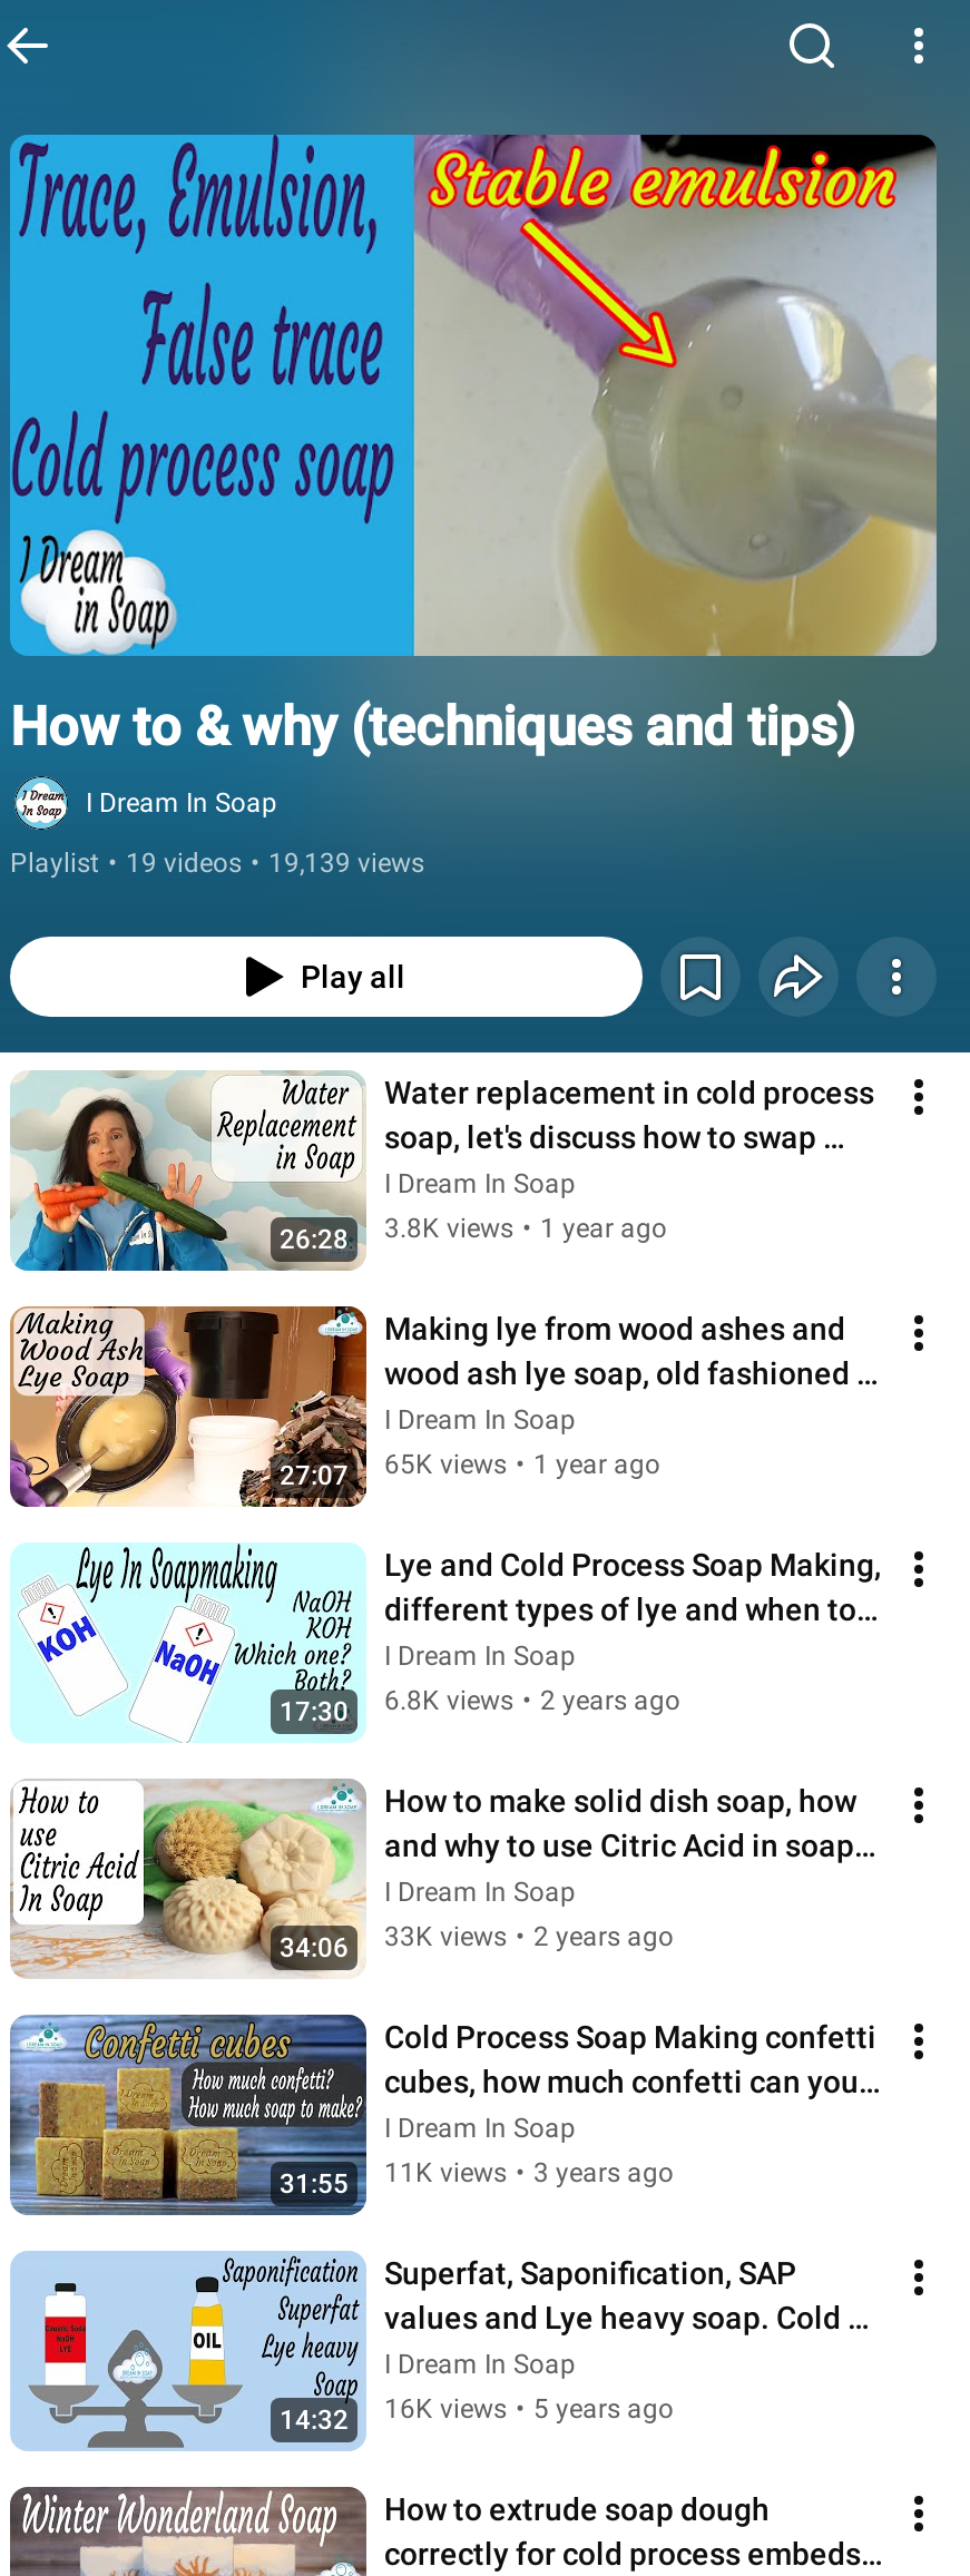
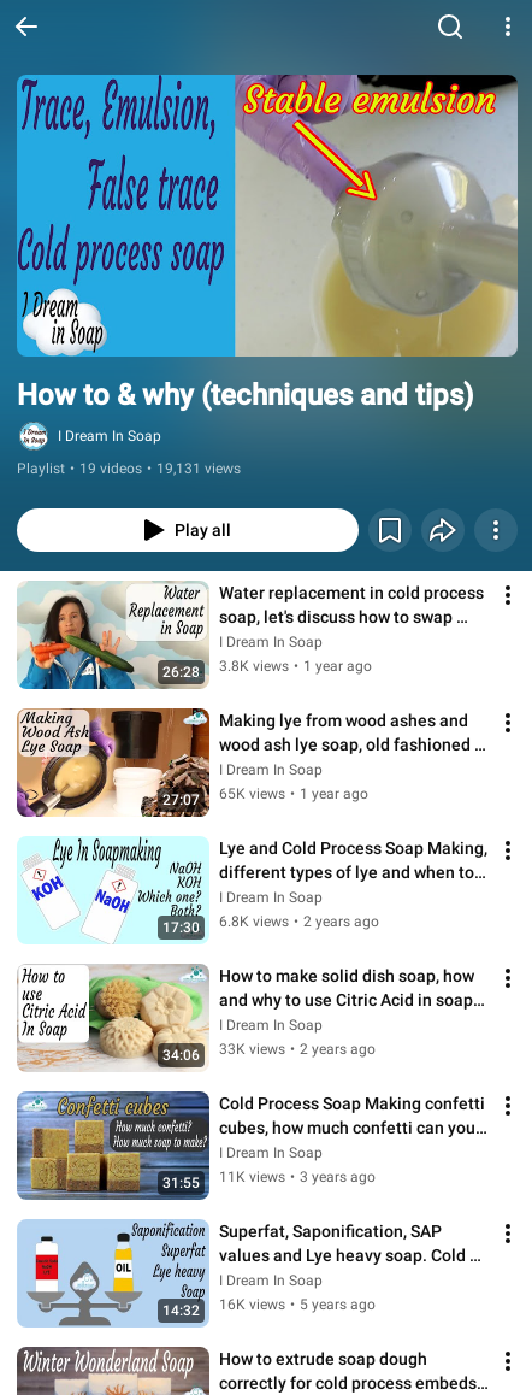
[10,848,424,879] Playlist • 19 videos • 19,139 views -> [17,460,241,477] Playlist • 19 videos • 19,131 views

